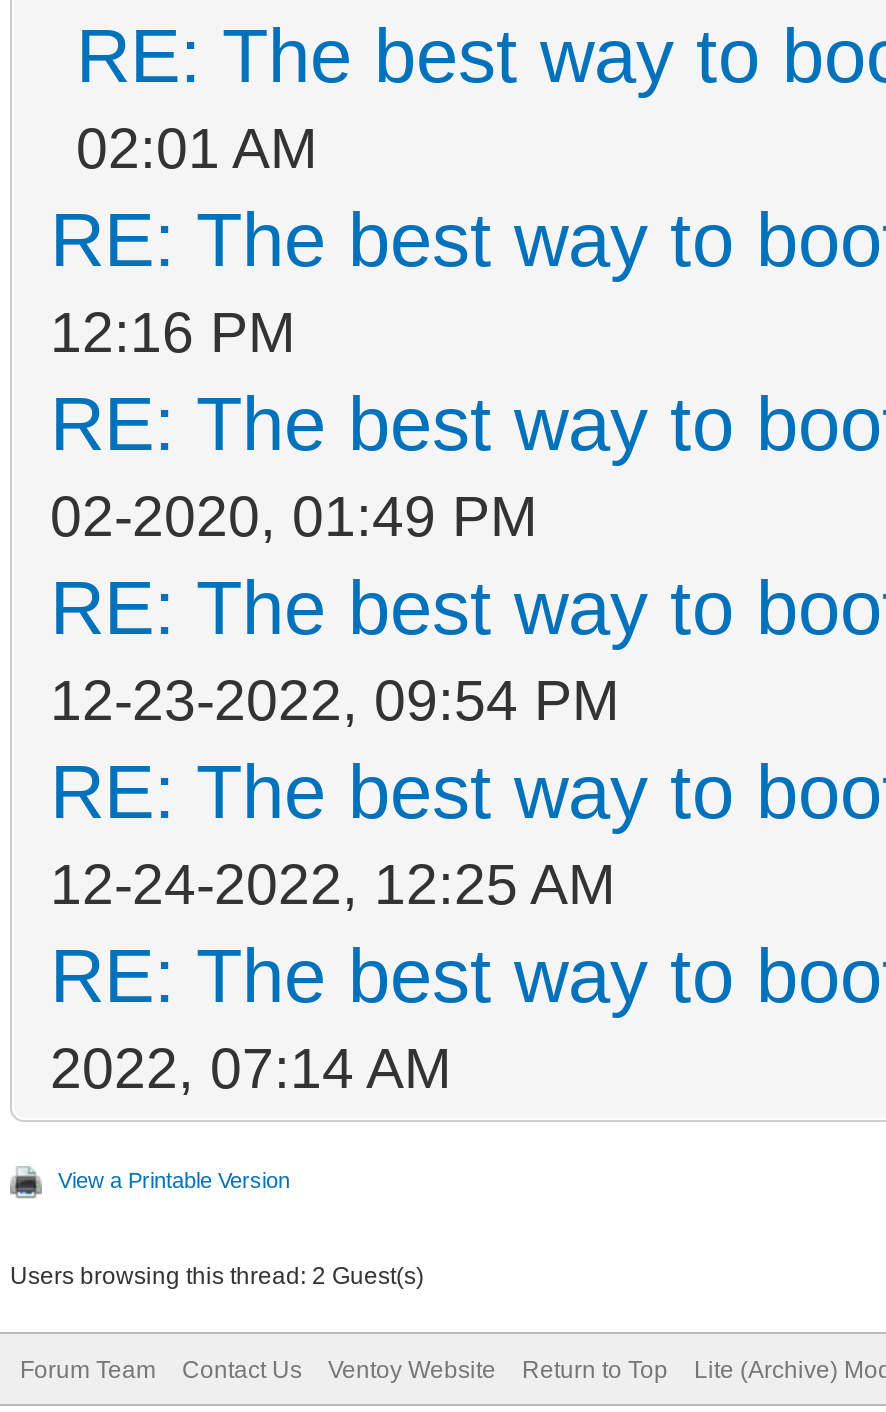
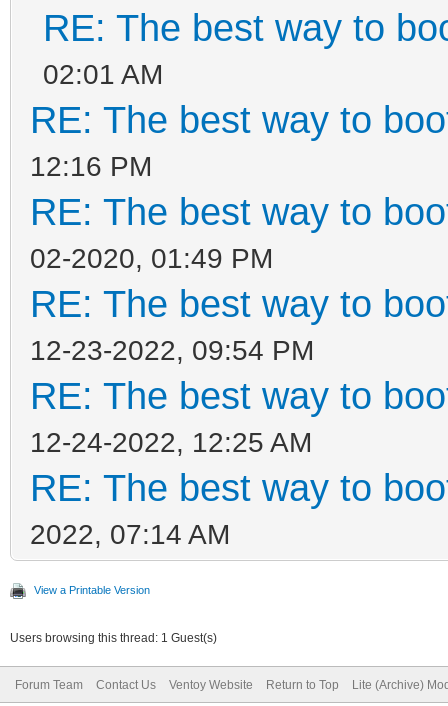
[10,1262,424,1290] Users browsing this thread: 2 Guest(s) -> [10,631,217,645] Users browsing this thread: 1 Guest(s)

